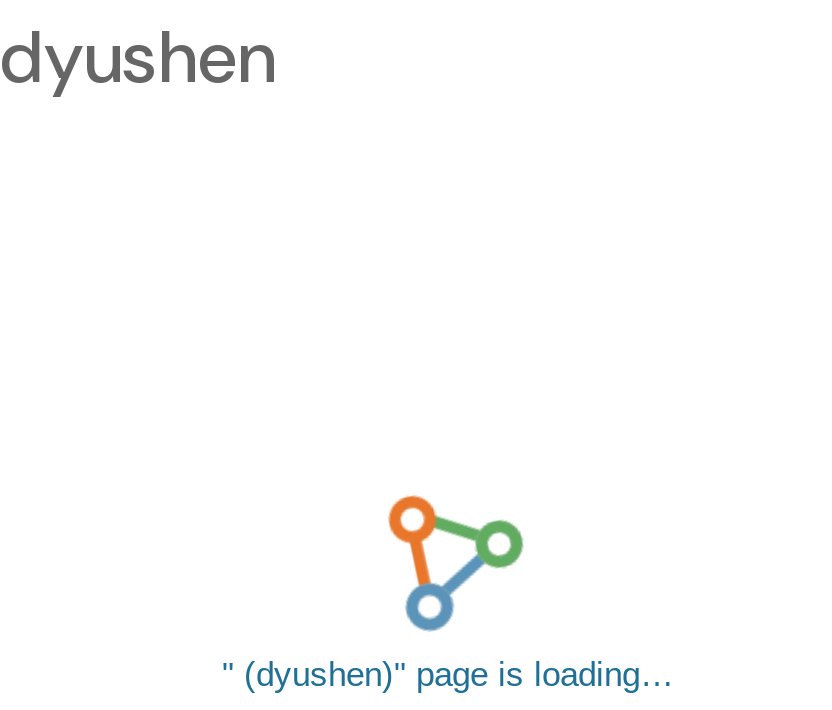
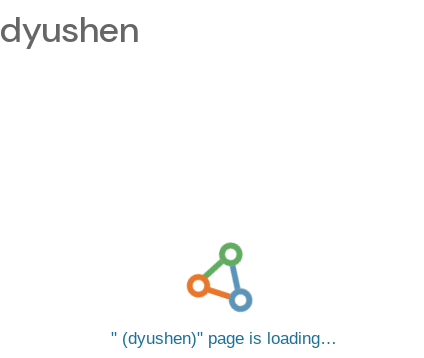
[372,482,526,634] [image] -> [185,241,262,317] [image]

